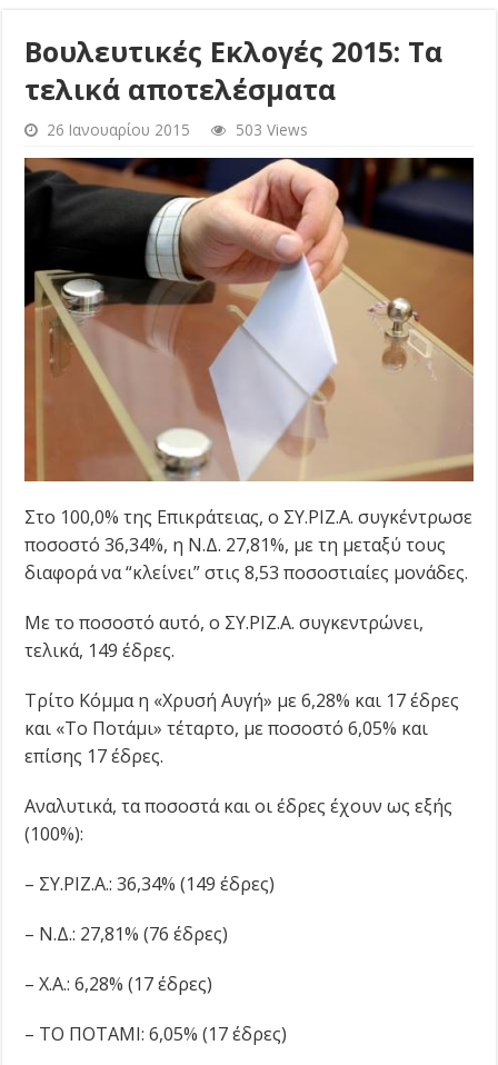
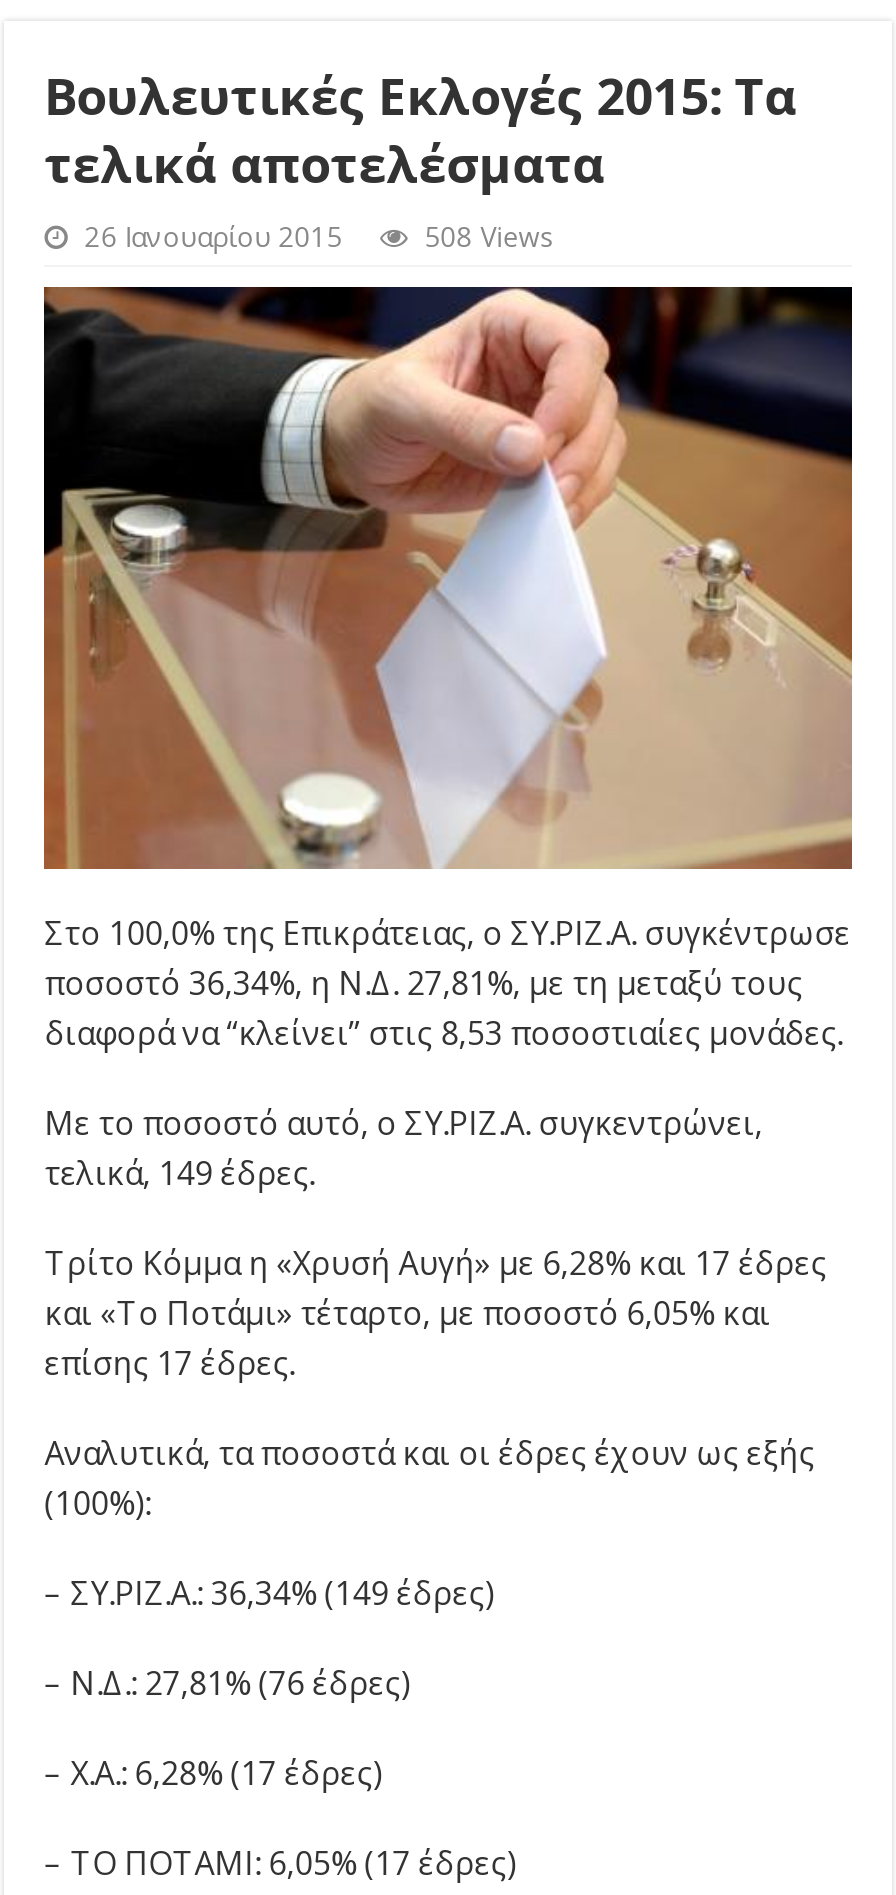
[236,119,308,140] 503 Views -> [424,218,554,256] 508 Views

